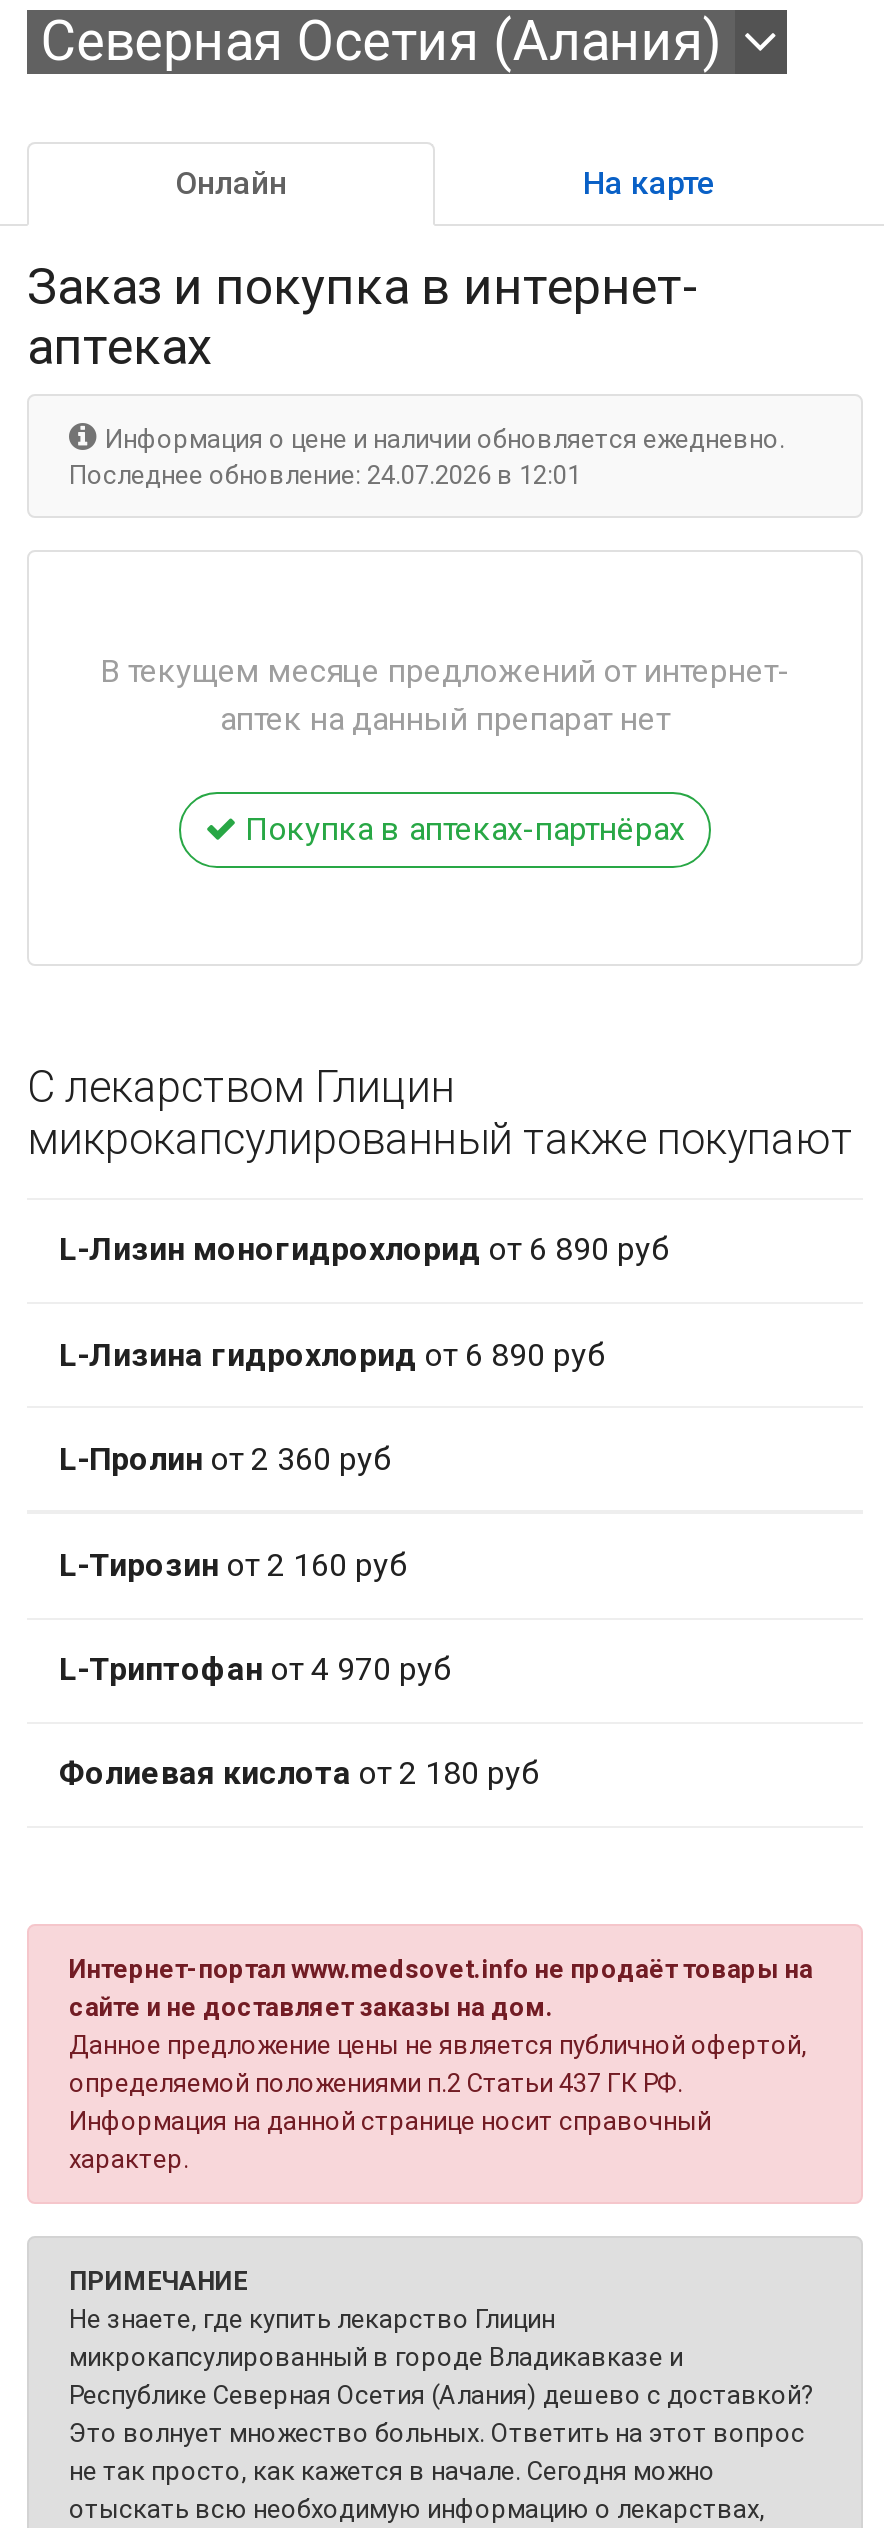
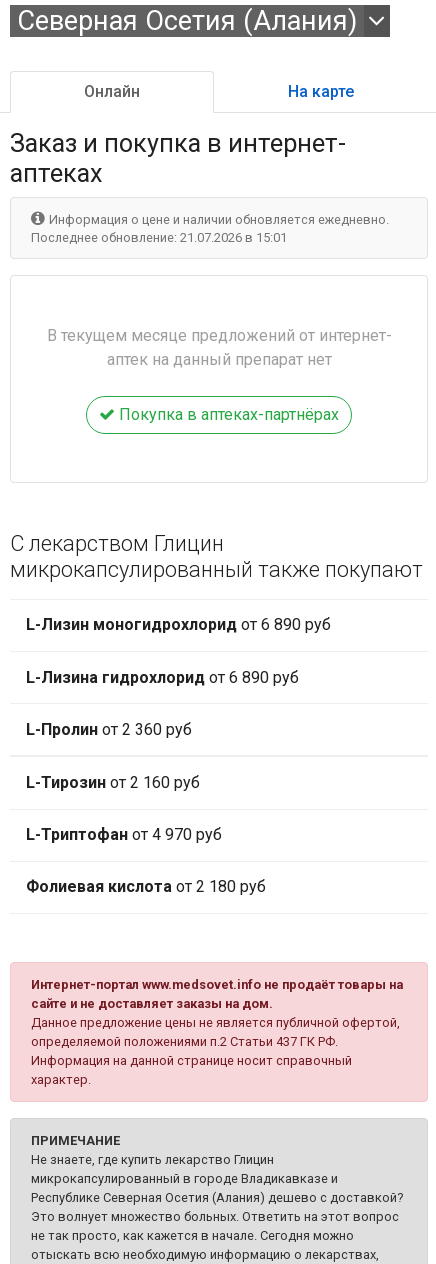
[69,460,581,490] Последнее обновление: 24.07.2026 в 12:01 -> [31,230,287,245] Последнее обновление: 21.07.2026 в 15:01

